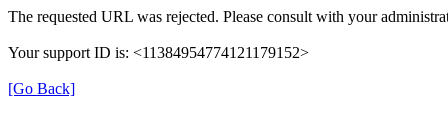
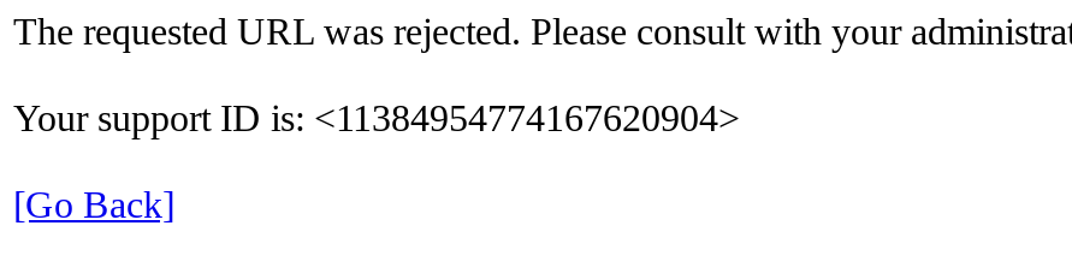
[8,44,309,61] Your support ID is: <11384954774121179152> -> [13,97,740,138] Your support ID is: <11384954774167620904>

